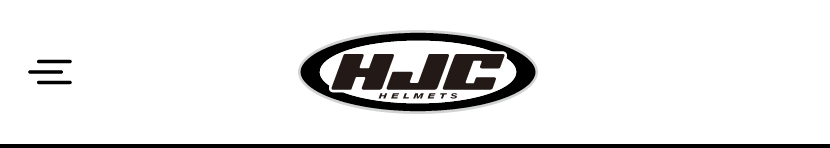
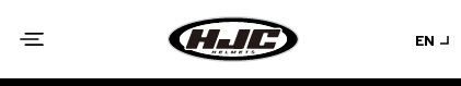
none -> [415,30,435,48] EN

